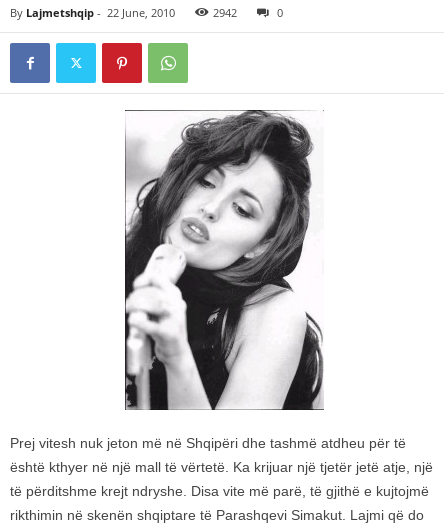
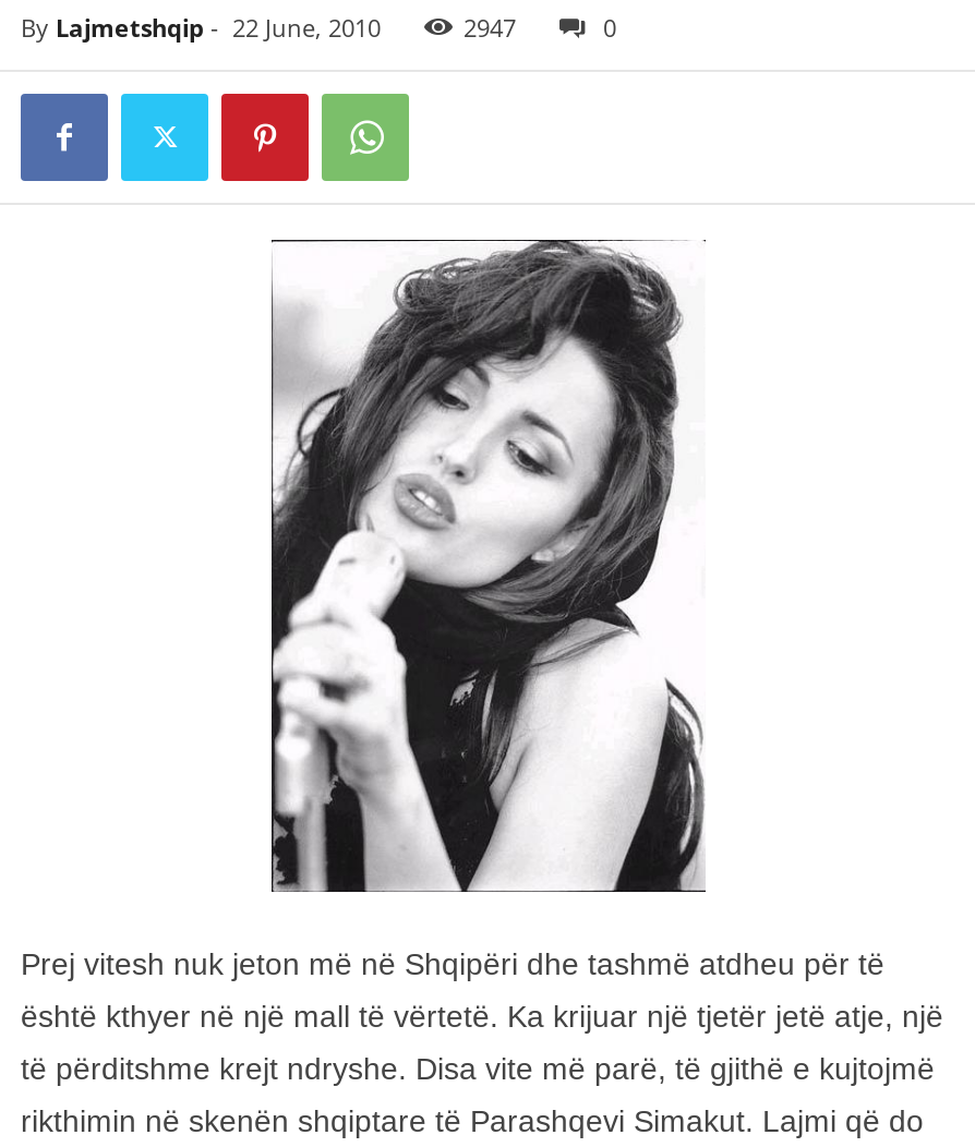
[213,5,237,20] 2942 -> [464,11,516,44] 2947

